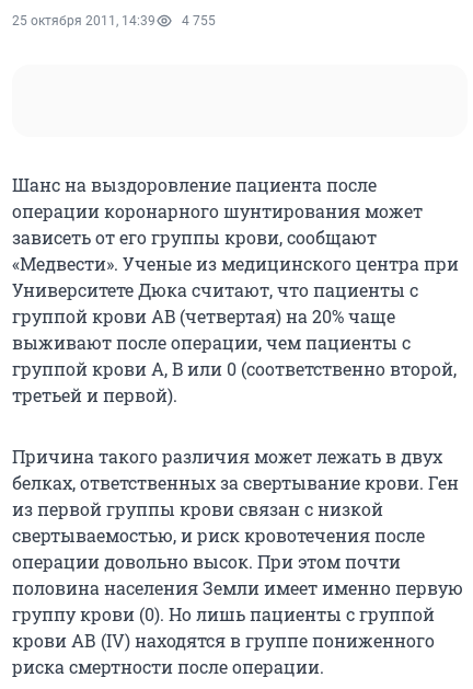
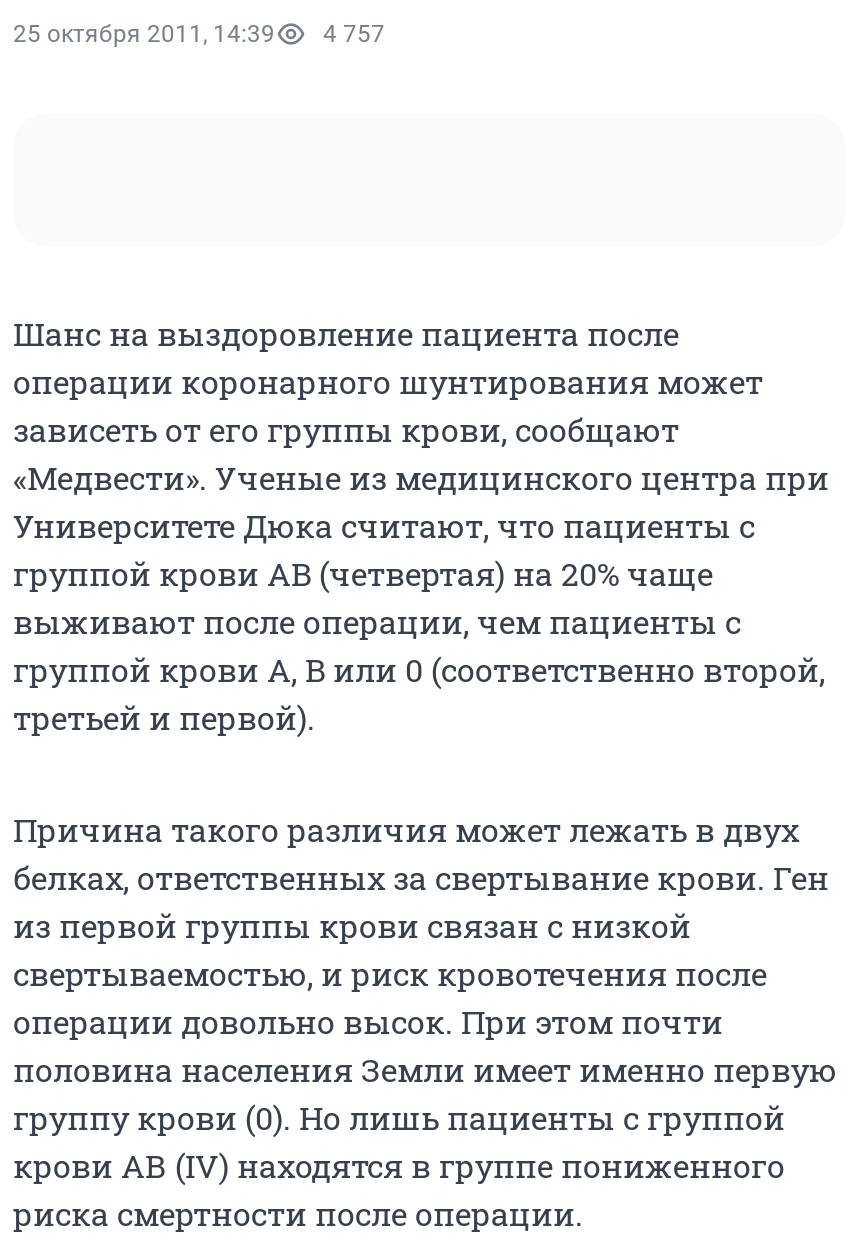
[12,13,216,29] 25 октября 2011, 14:39 4 755 -> [13,20,385,48] 25 октября 2011, 14:39 4 757

